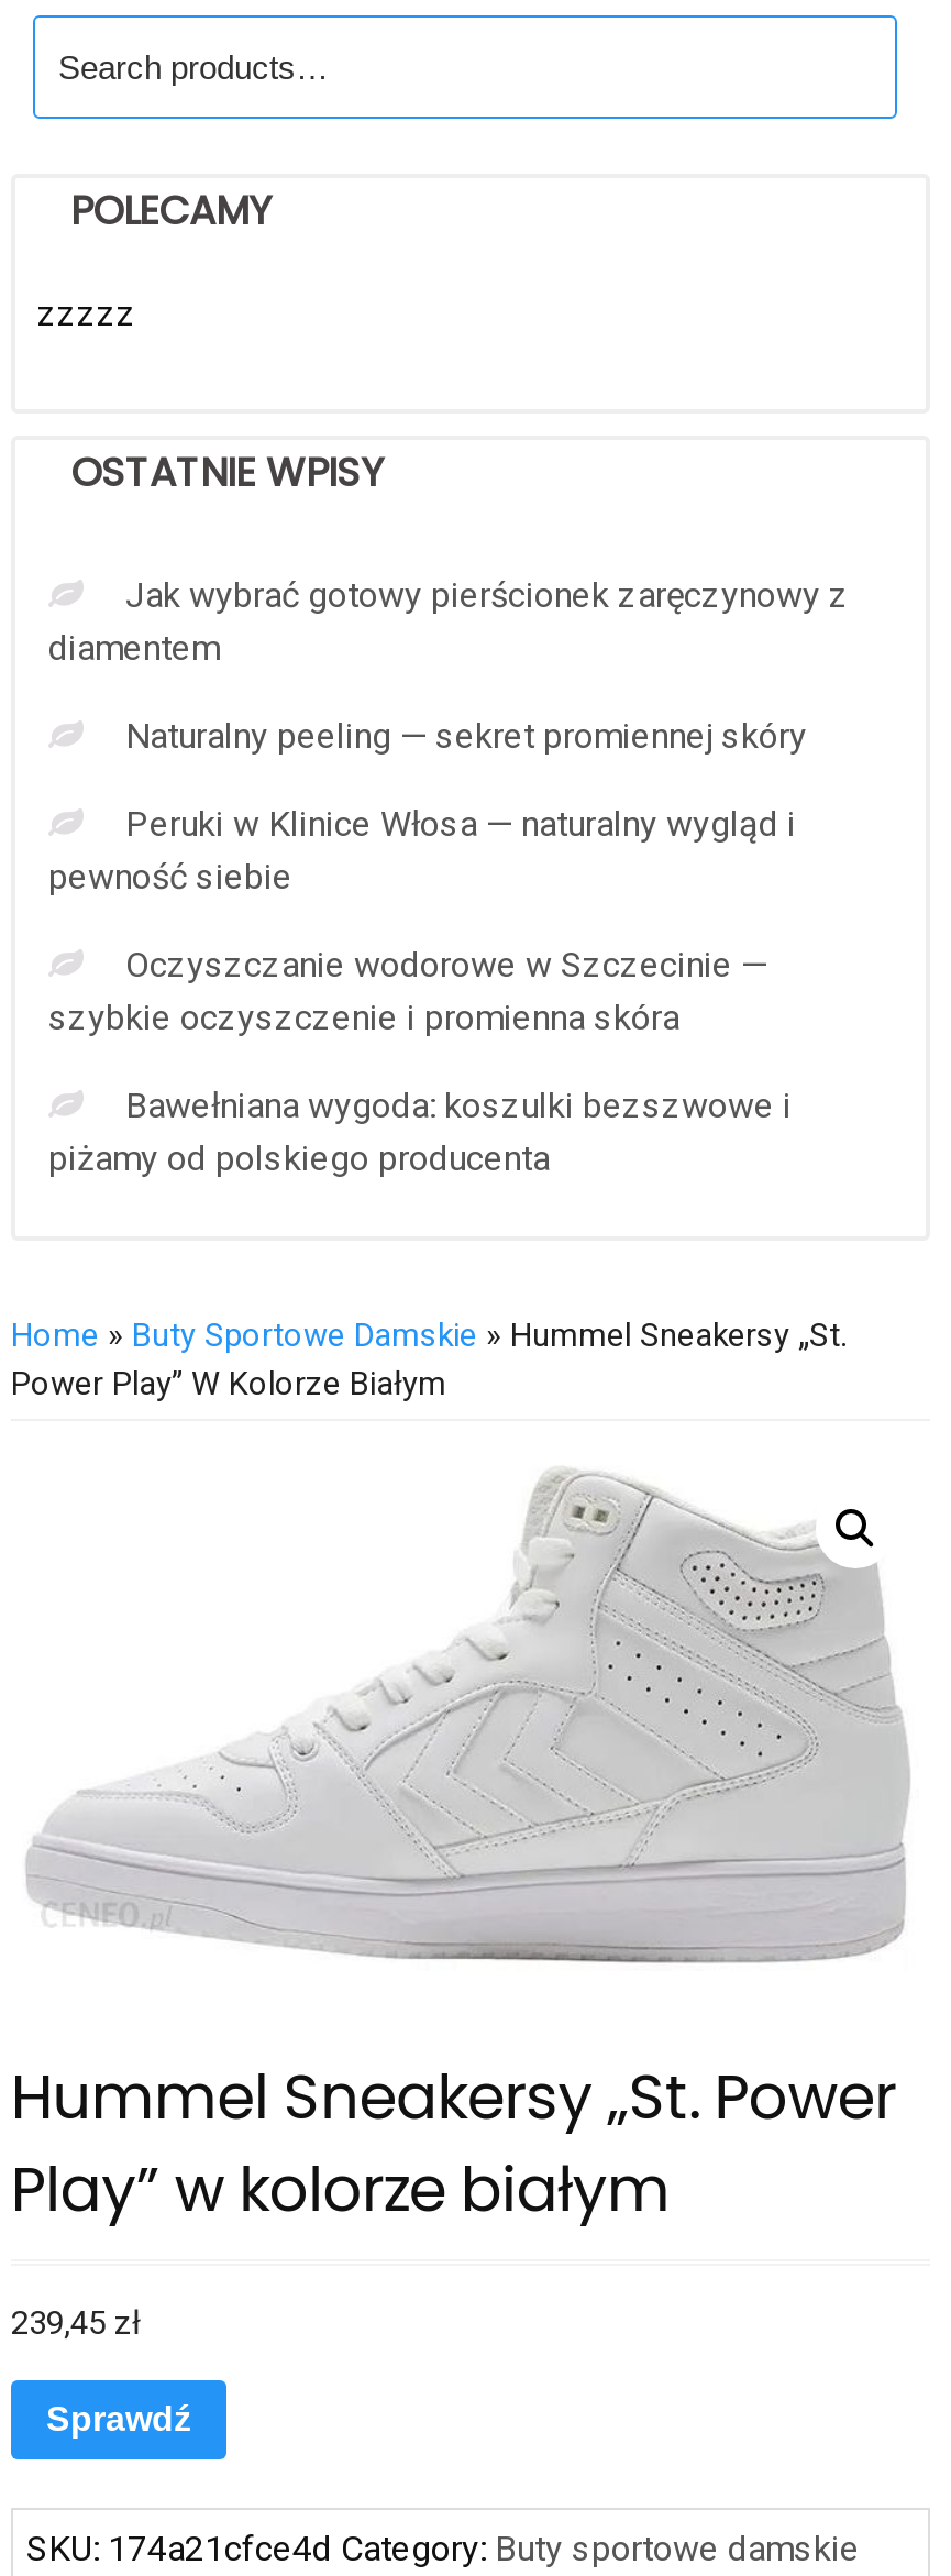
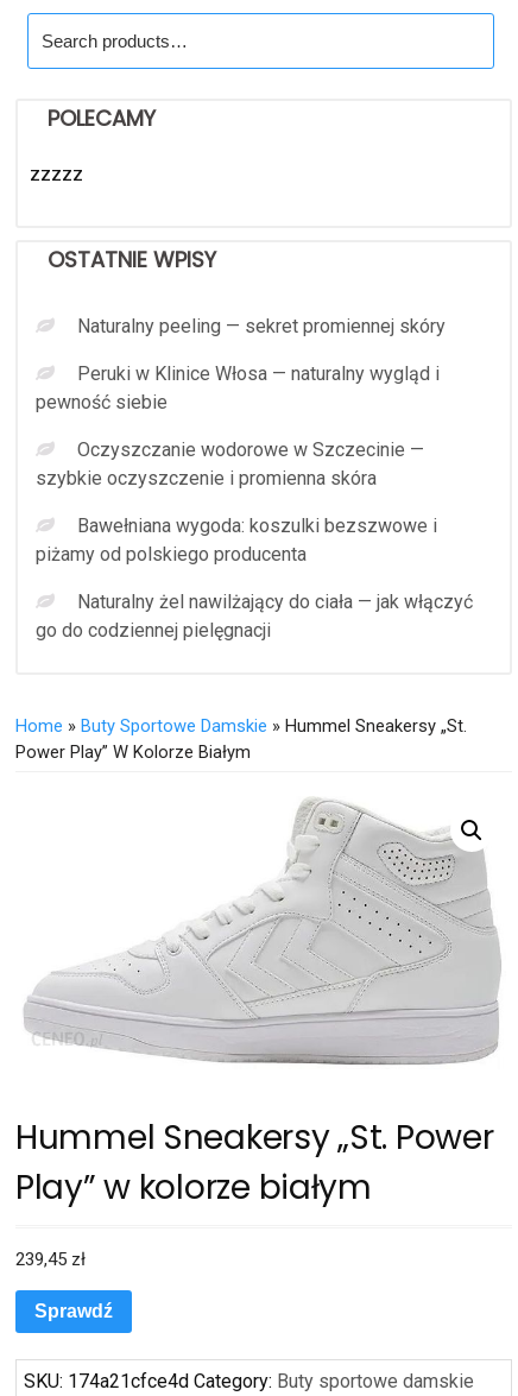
[48,575,849,670] Jak wybrać gotowy pierścionek zaręczynowy z | diamentem -> none
moved [48,716,807,1180] -> [36,315,446,566]: Naturalny peeling — sekret promiennej skóry | Peruki w Klinice Włosa — naturalny wygląd i | pewność siebie | Oczyszczanie wodorowe w Szczecinie — | szybkie oczyszczenie i promienna skóra | Bawełniana wygoda: koszulki bezszwowe i | piżamy od polskiego producenta
none -> [36,591,473,642] Naturalny żel nawilżający do ciała — jak włączyć | go do codziennej pielęgnacji

